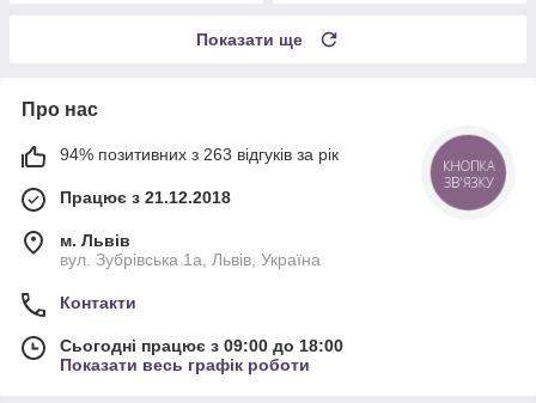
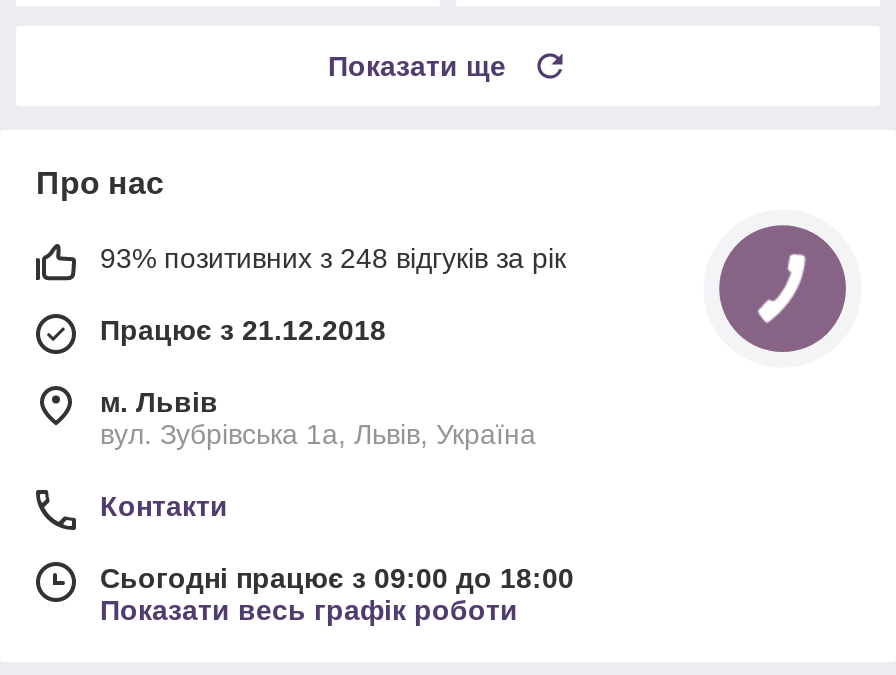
[60,145,339,164] 94% позитивних з 263 відгуків за рік -> [100,243,566,275] 93% позитивних з 248 відгуків за рік
[443,157,494,191] КНОПКА | ЗВ'ЯЗКУ -> none

